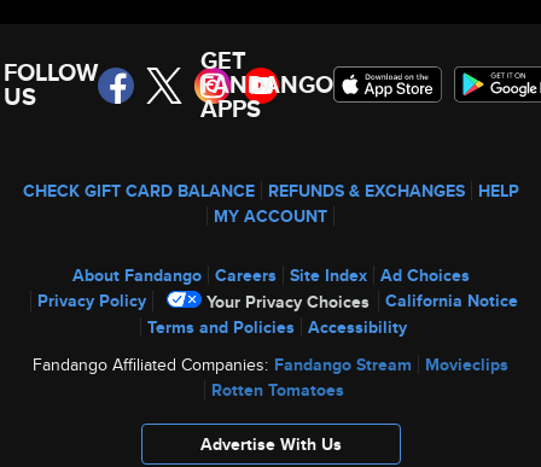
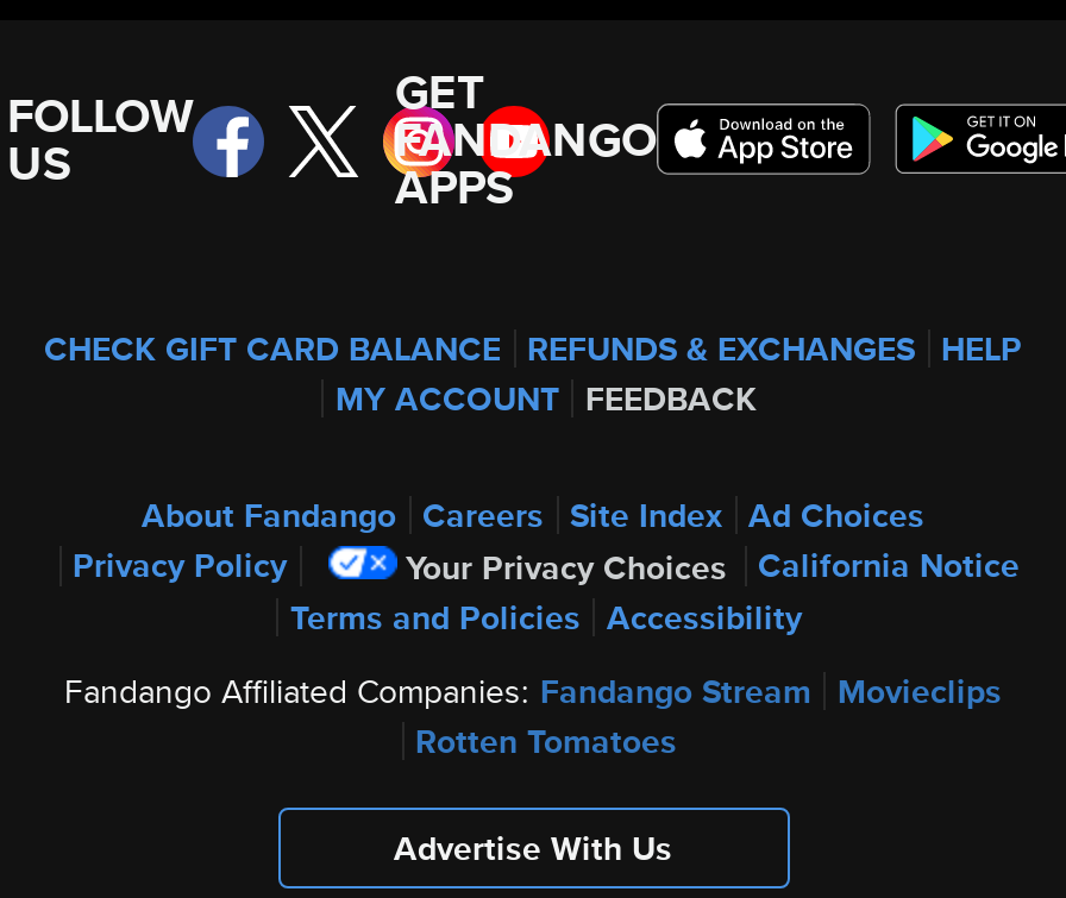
[214,204,327,228] MY ACCOUNT -> [336,375,757,422] MY ACCOUNT FEEDBACK

